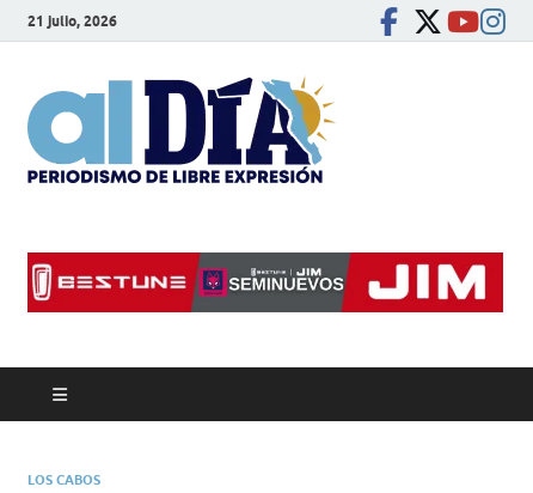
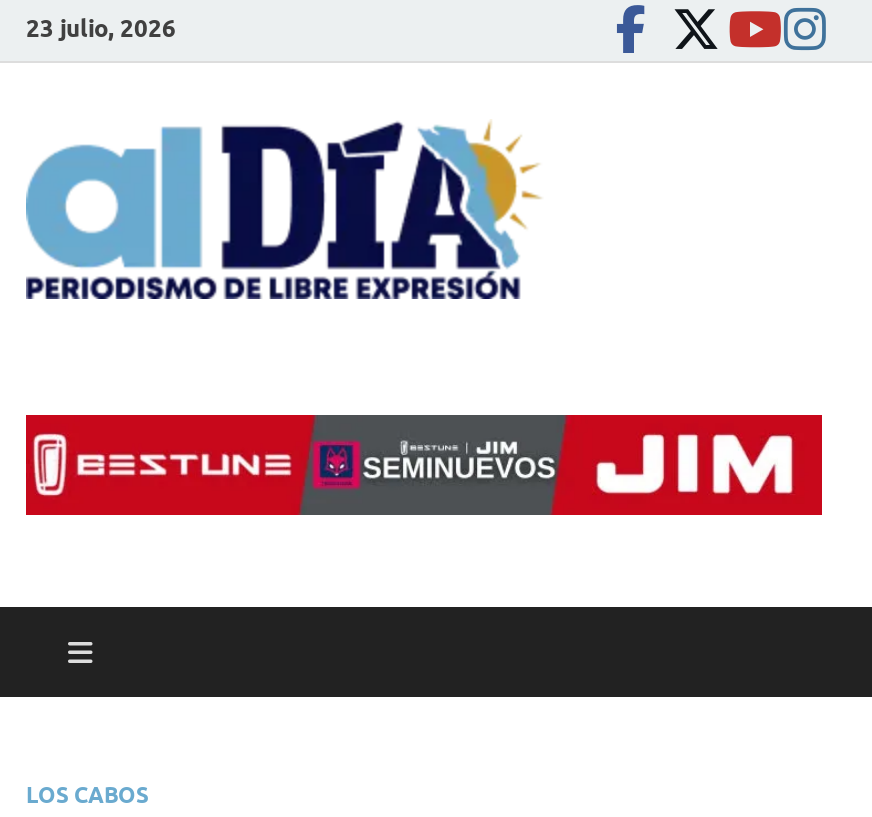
[27,11,117,29] 21 julio, 2026 -> [26,12,176,42] 23 julio, 2026

